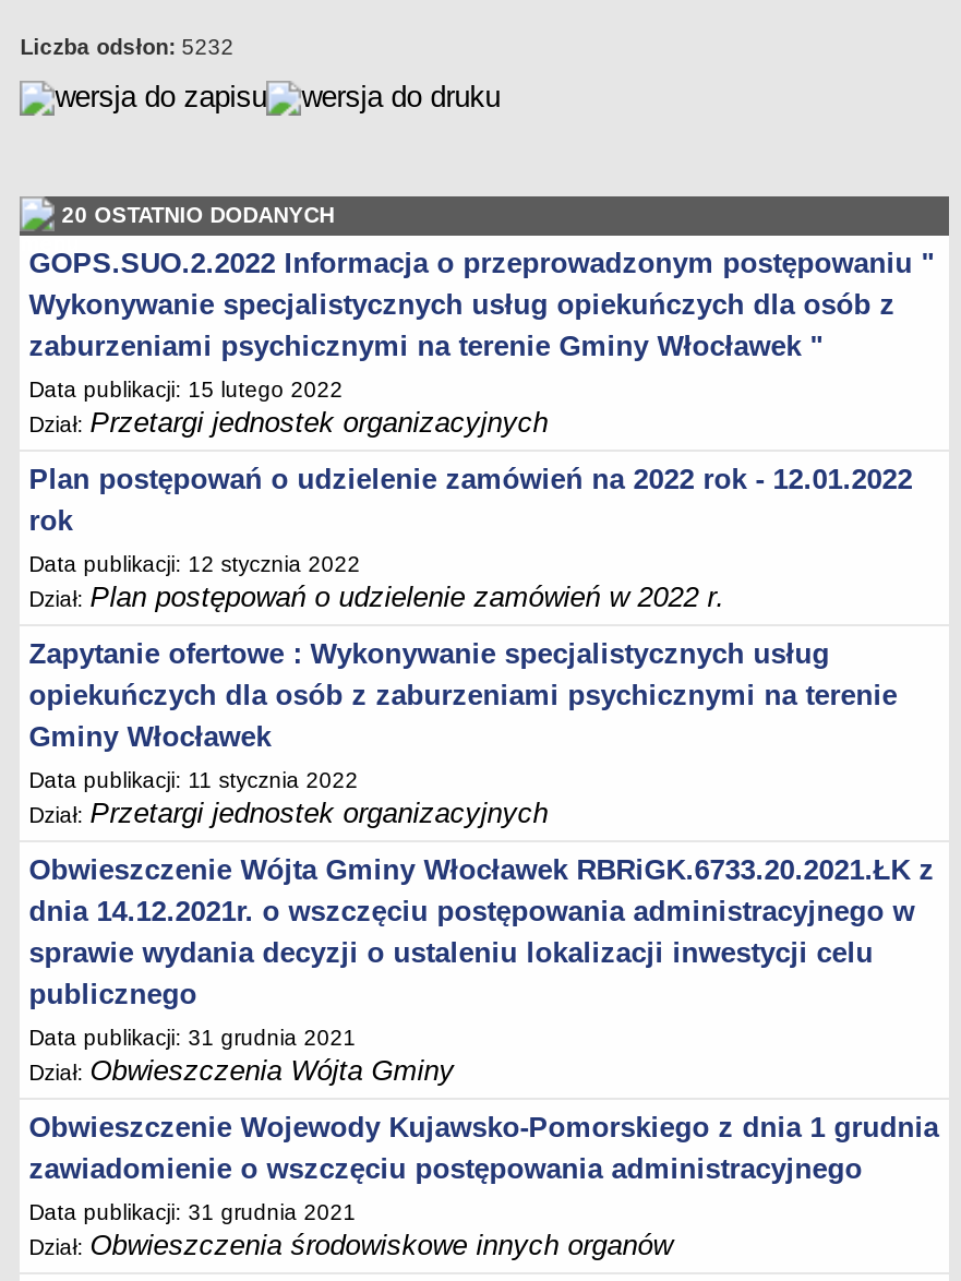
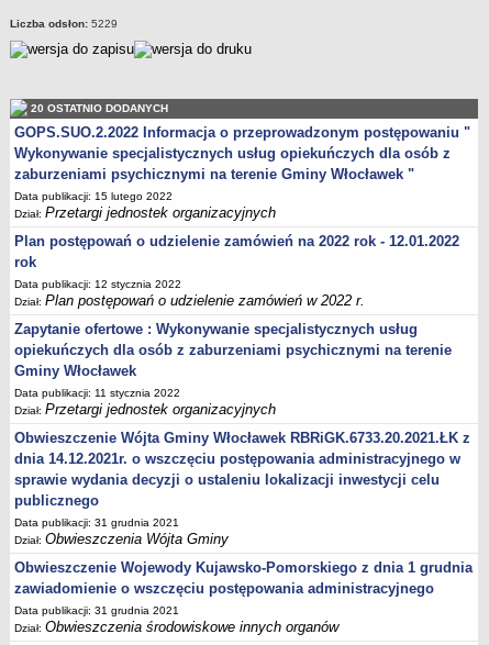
[20,35,234,59] Liczba odsłon: 5232 -> [10,18,118,30] Liczba odsłon: 5229

